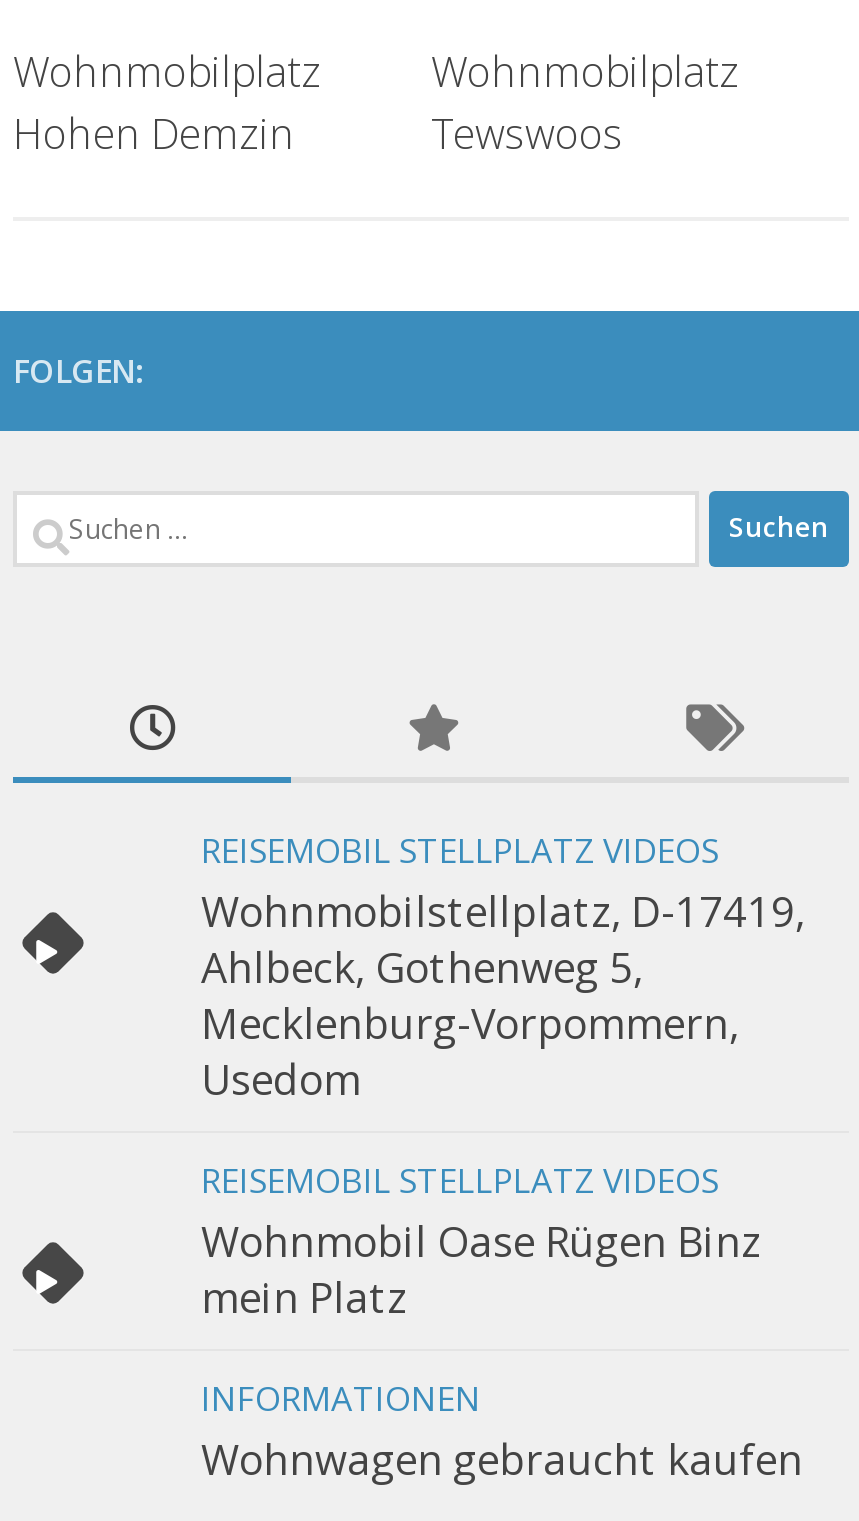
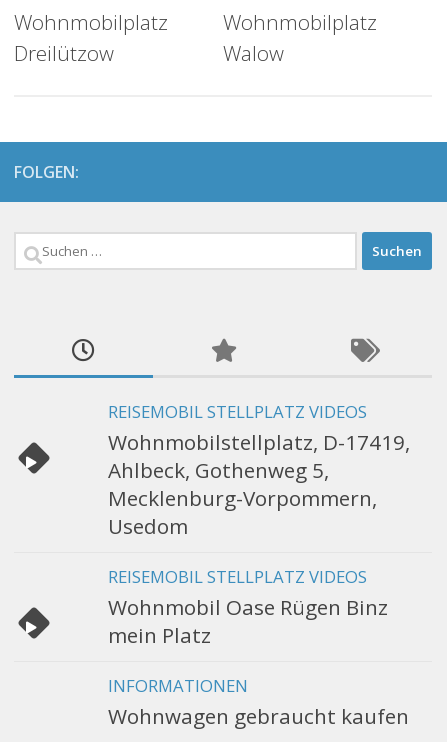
[13,105,295,161] Hohen Demzin -> [14,39,114,67] Dreilützow
[431,105,623,161] Tewswoos -> [223,39,284,67] Walow

